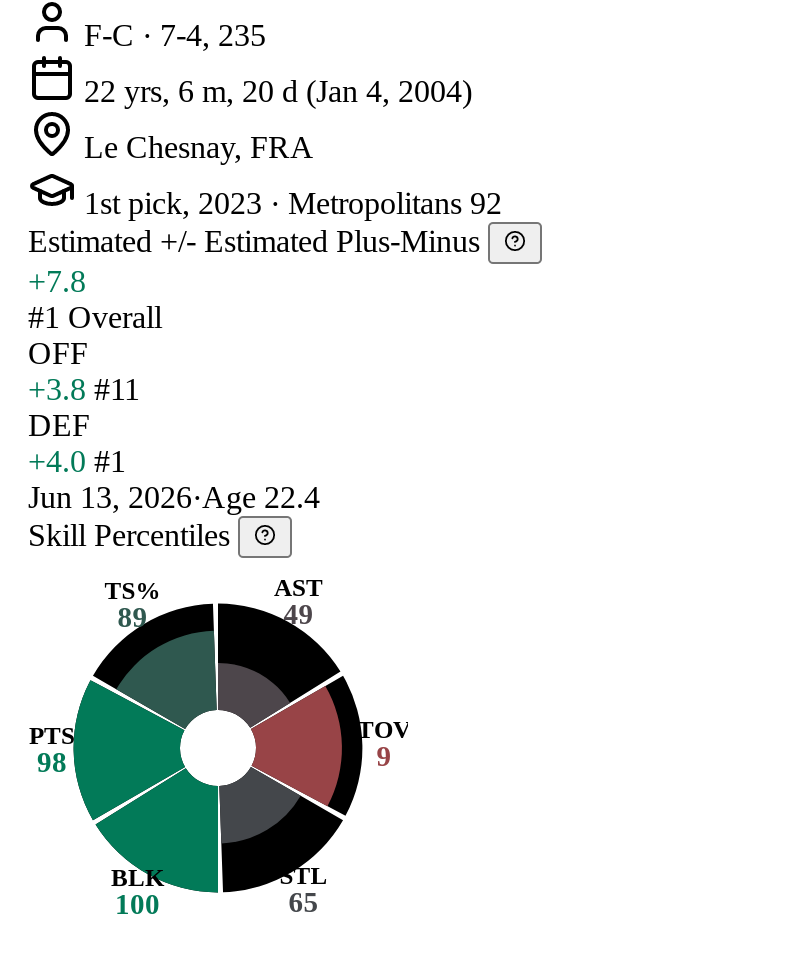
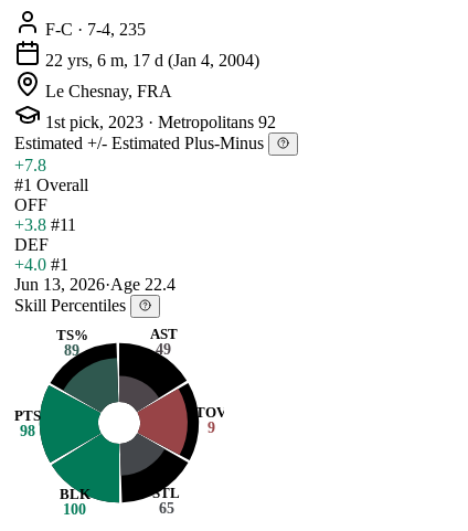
[84,74,472,108] 22 yrs, 6 m, 20 d (Jan 4, 2004) -> [45,51,259,70] 22 yrs, 6 m, 17 d (Jan 4, 2004)

